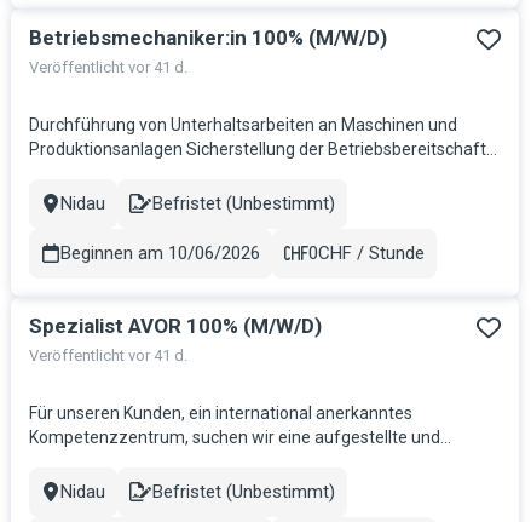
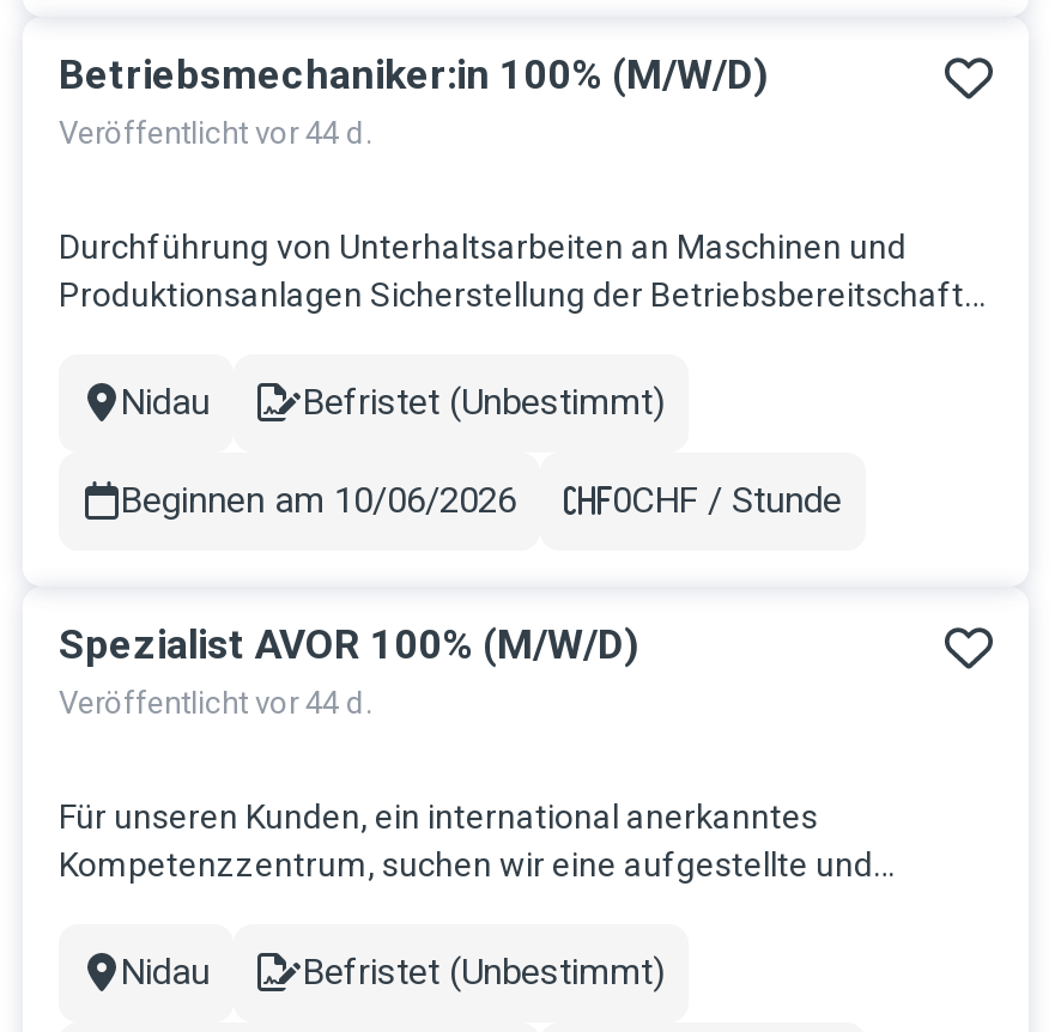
[29,58,187,76] Veröffentlicht vor 41 d. -> [59,114,372,150] Veröffentlicht vor 44 d.
[29,346,187,364] Veröffentlicht vor 41 d. -> [59,684,372,720] Veröffentlicht vor 44 d.

